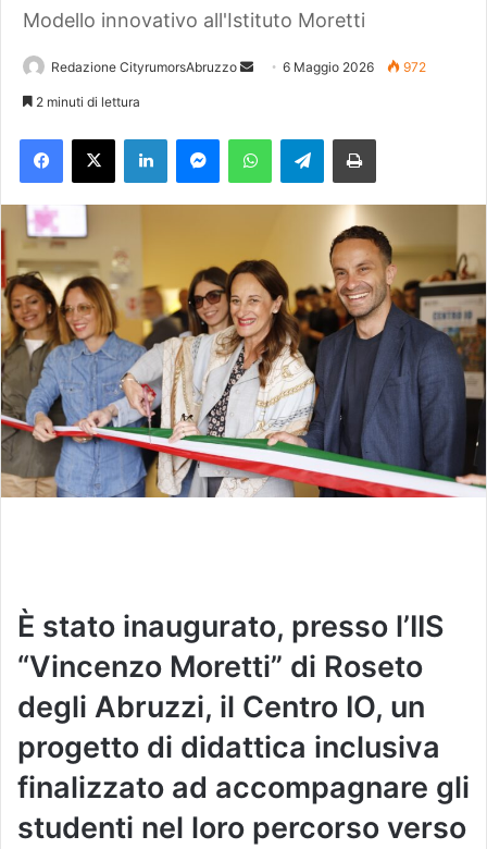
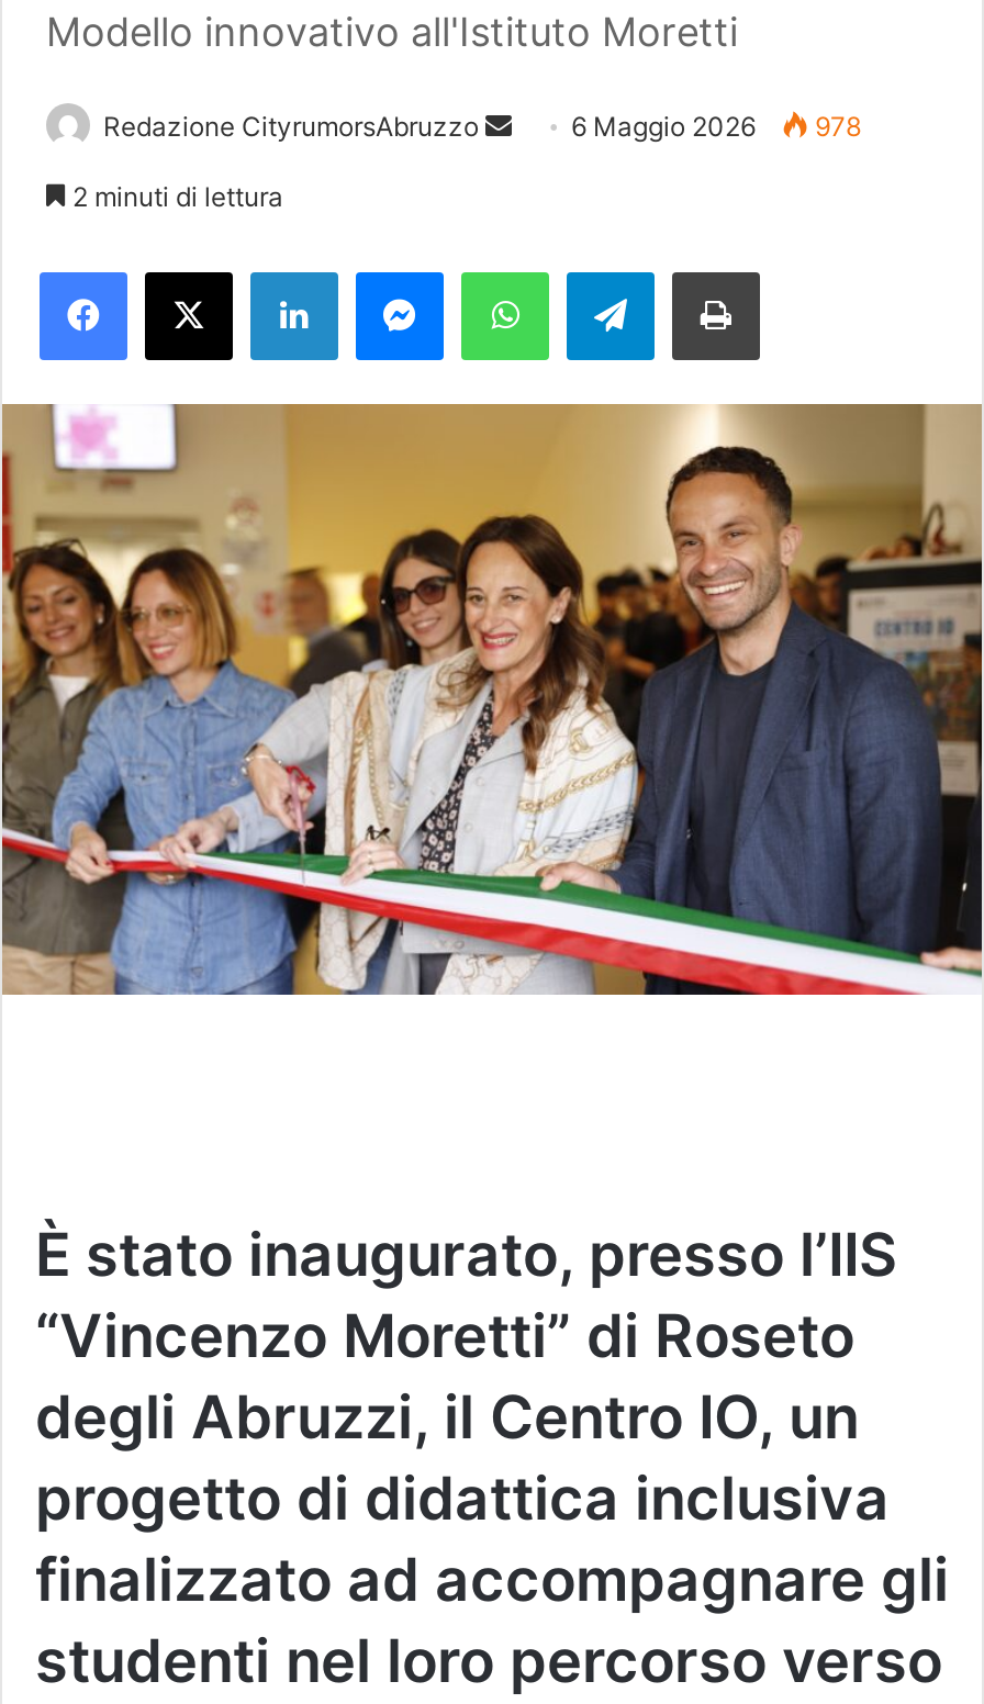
[400,59,426,76] 972 -> [808,111,861,144] 978

